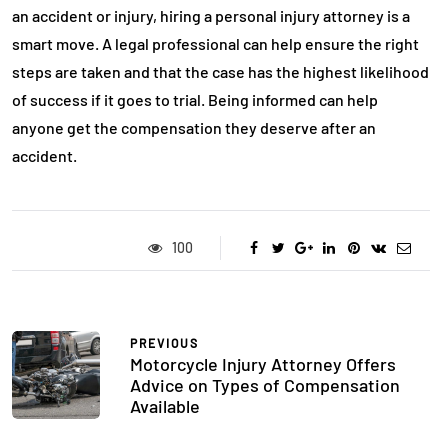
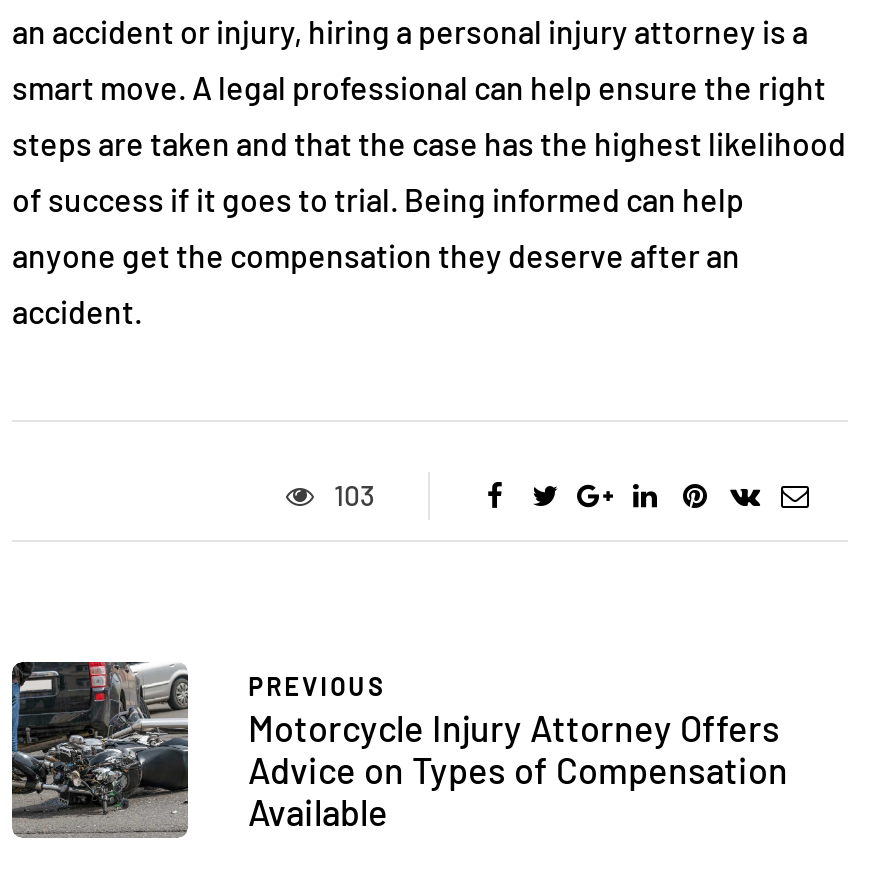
[172,239,193,256] 100 -> [334,478,374,512] 103

